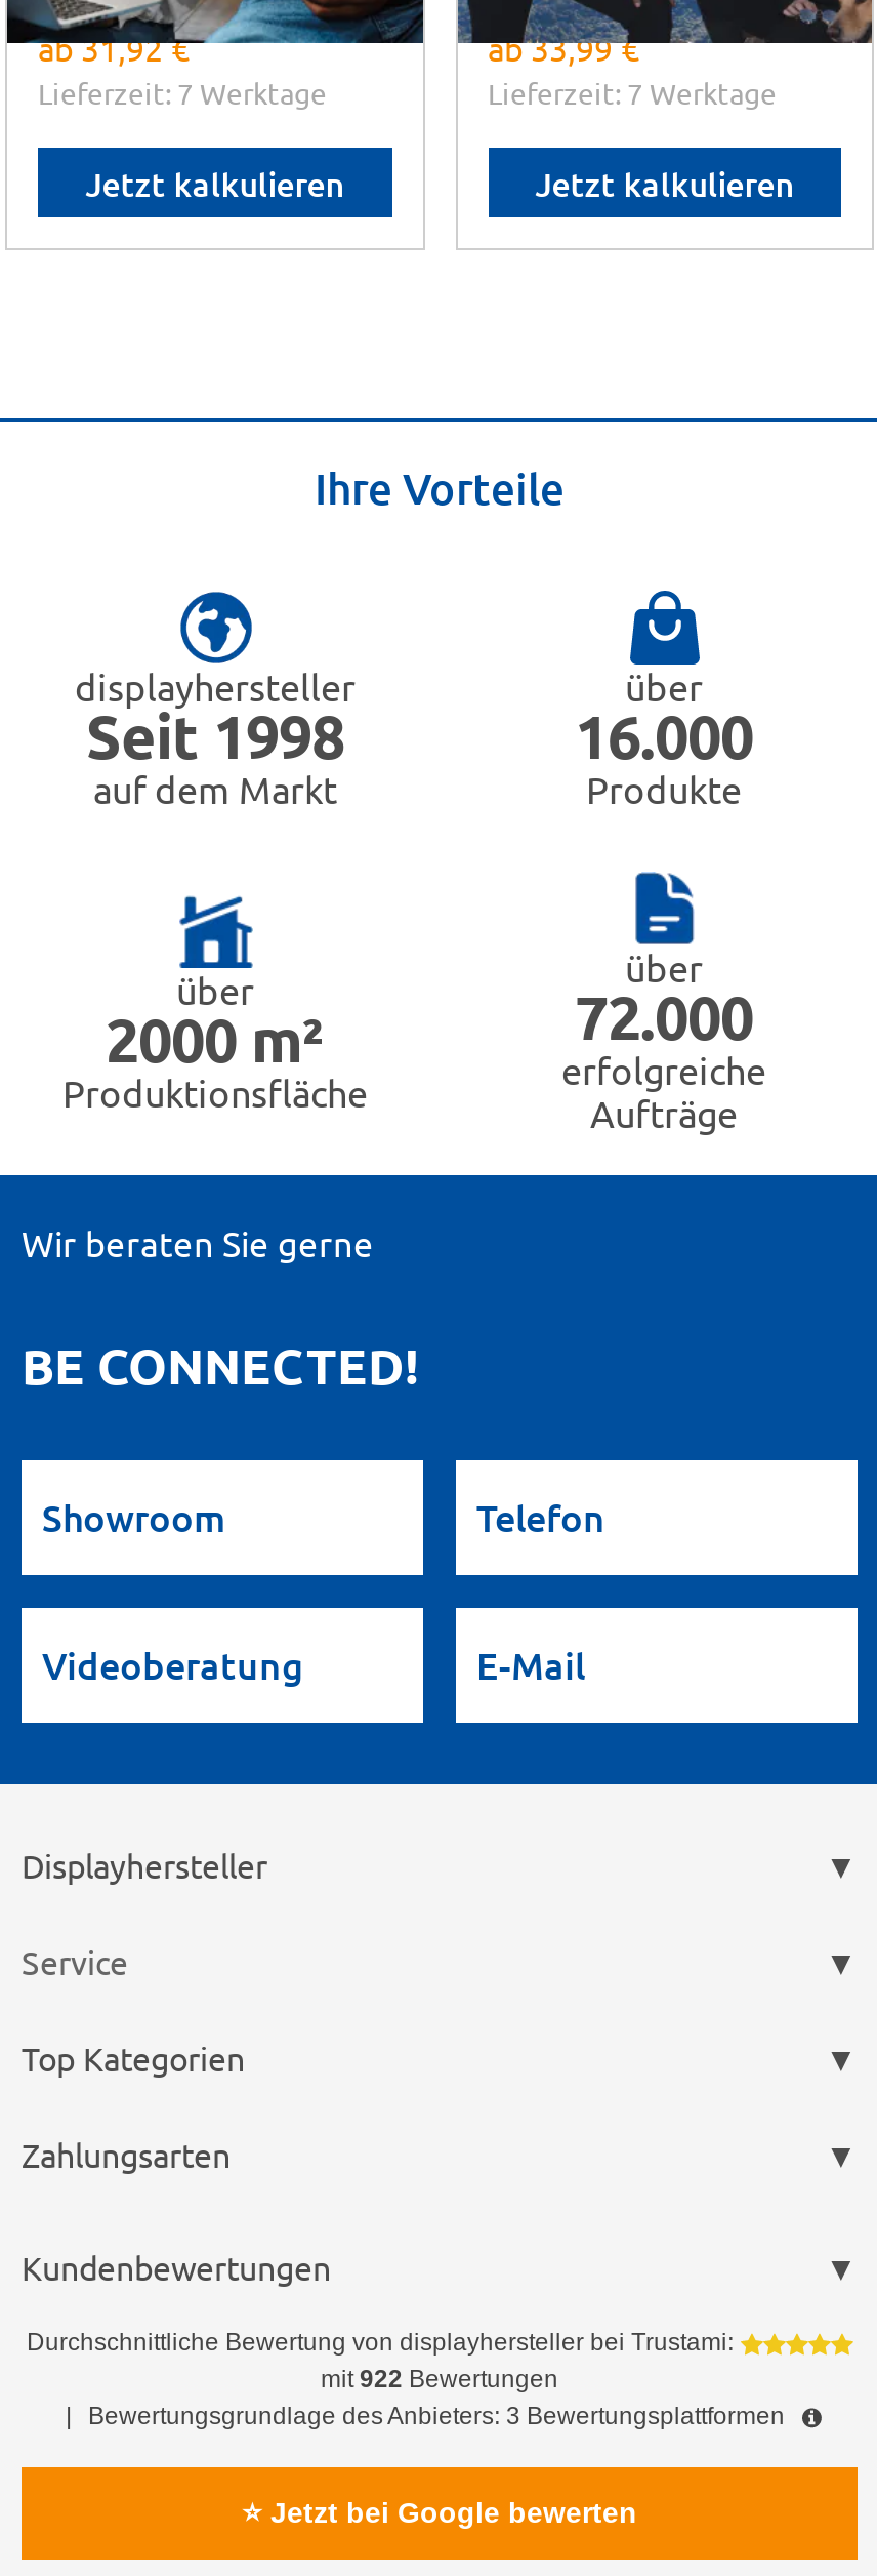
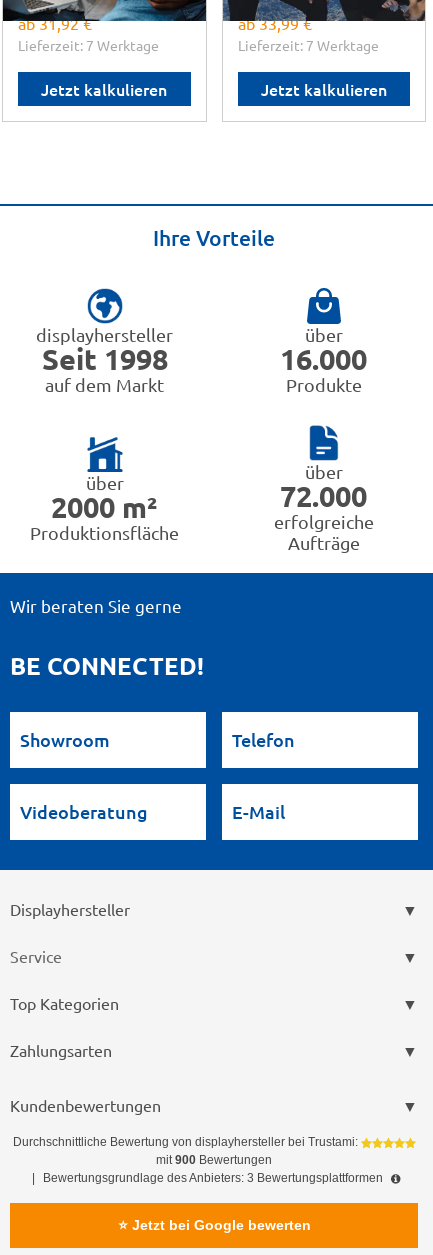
[321,2365,558,2393] mit 922 Bewertungen -> [156,1153,272,1167] mit 900 Bewertungen

